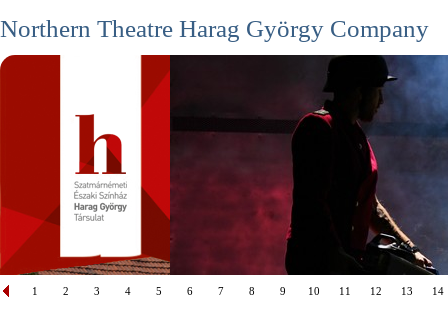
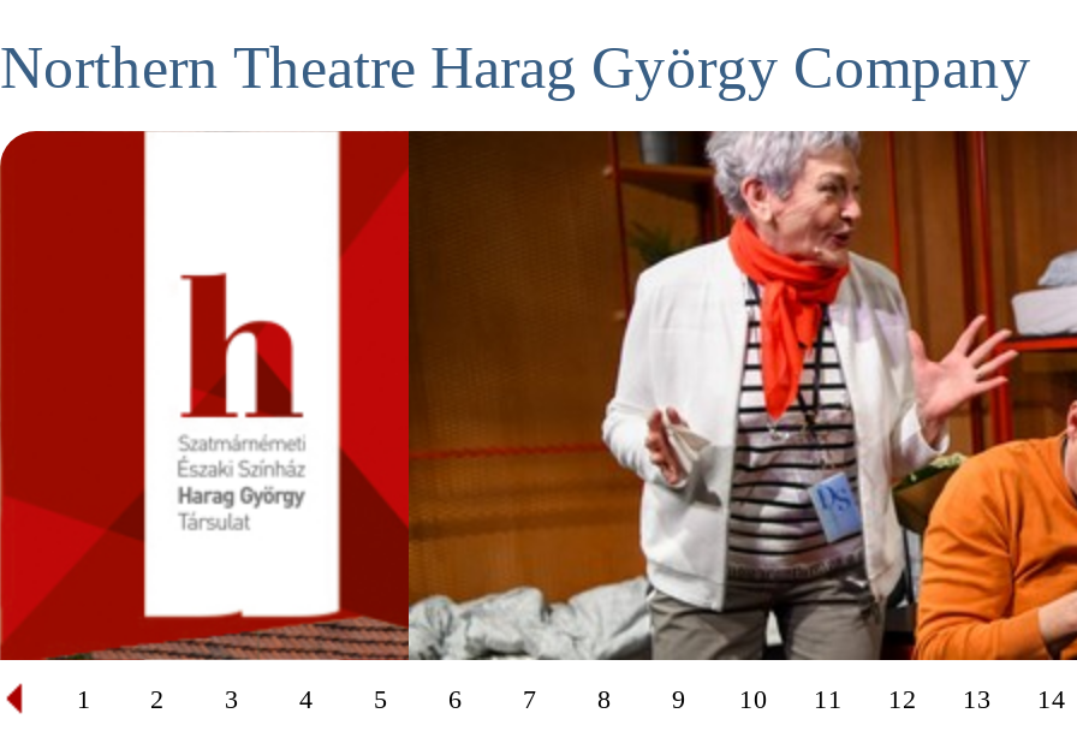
[170,54,445,276] [image] -> [406,129,1070,662] [image]

